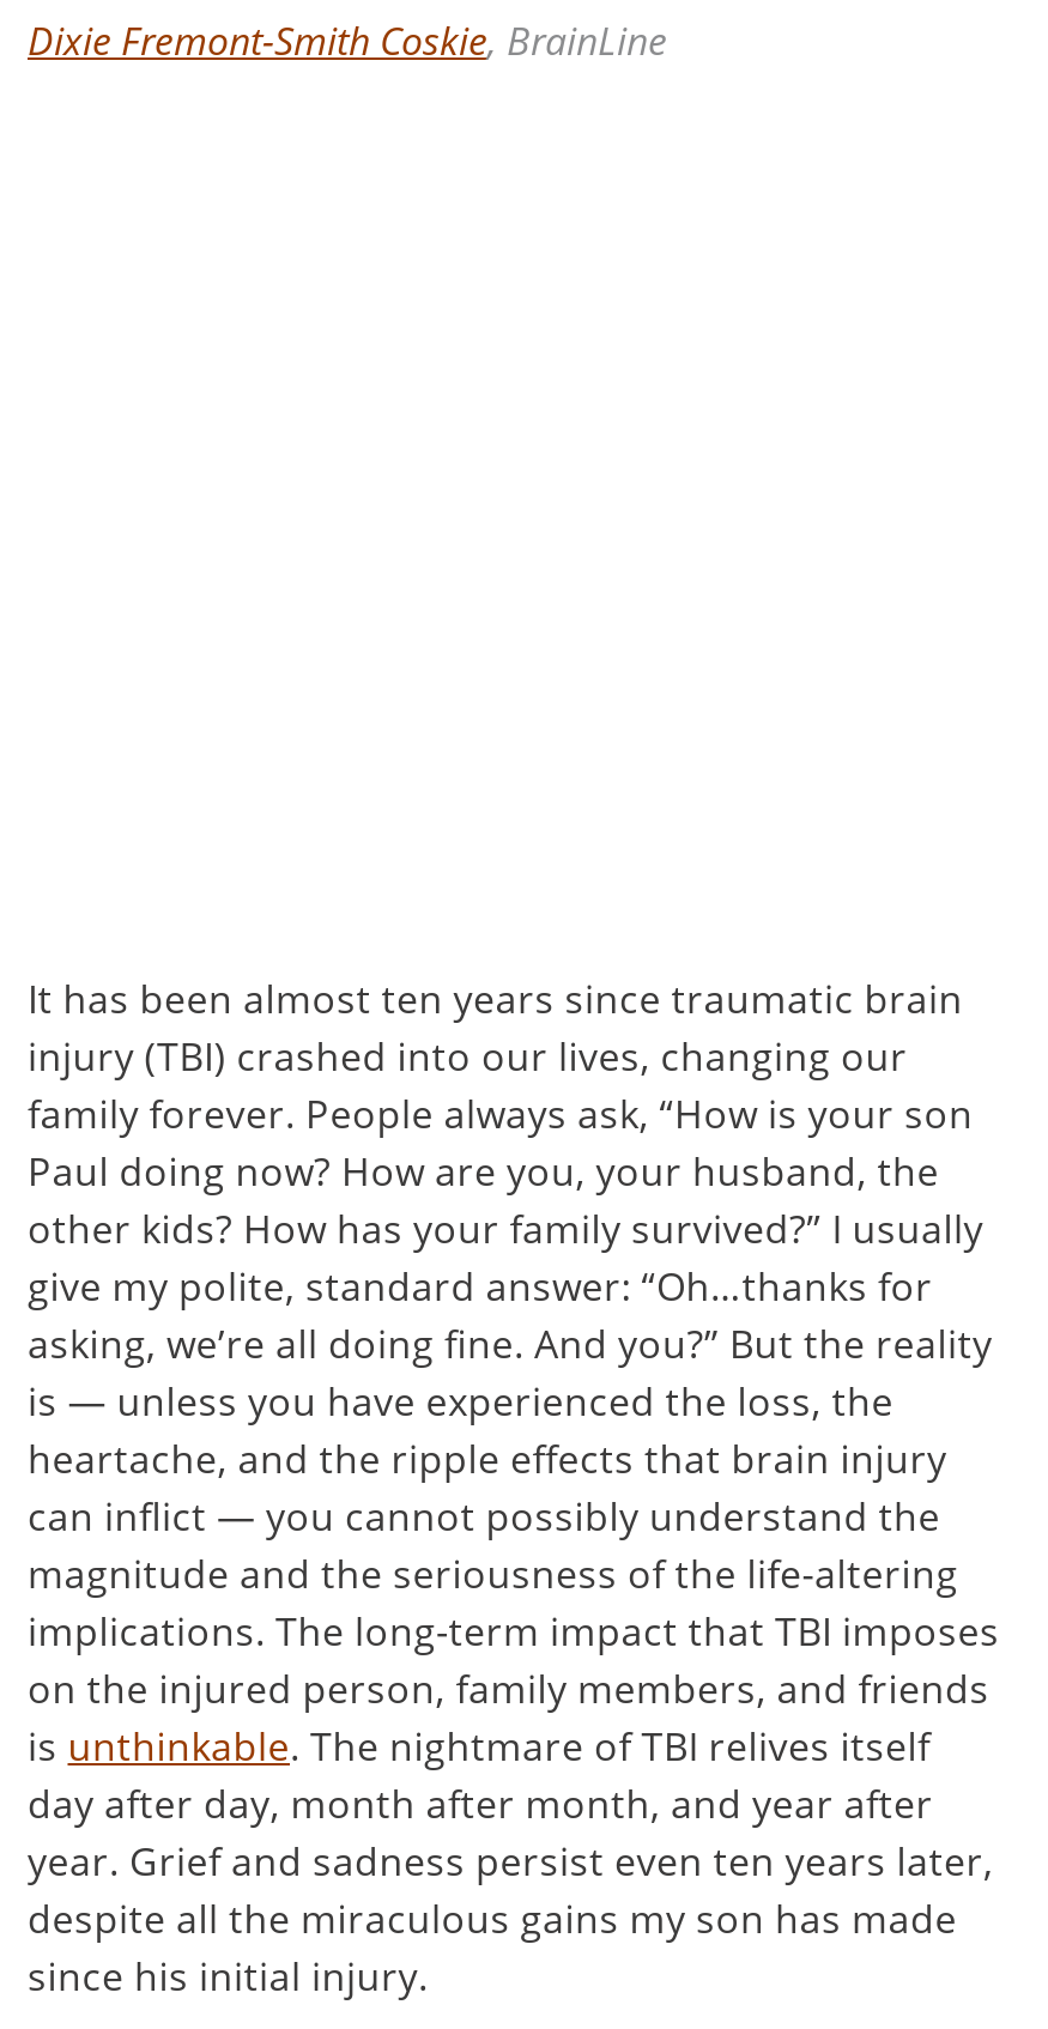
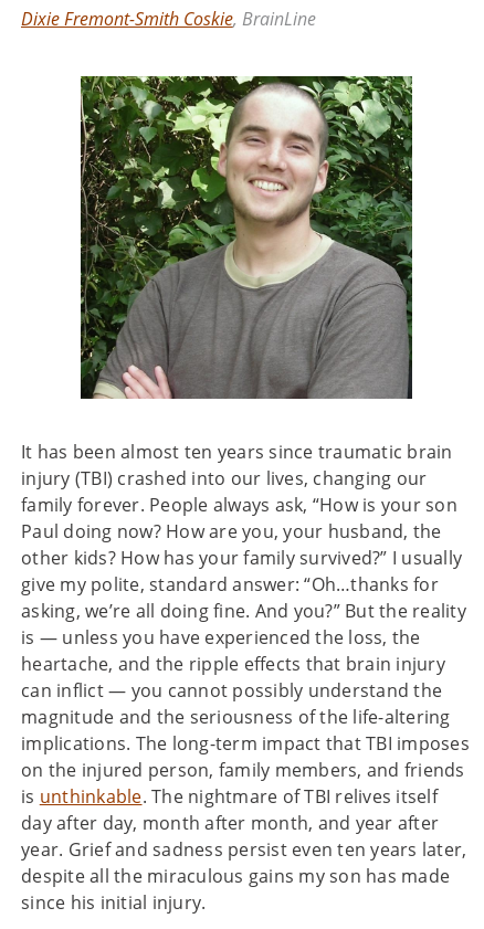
none -> [80,75,413,400] [image]

